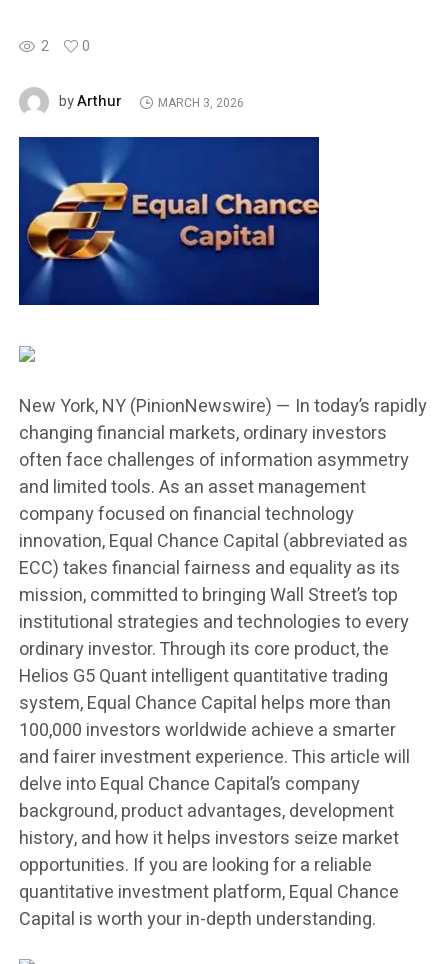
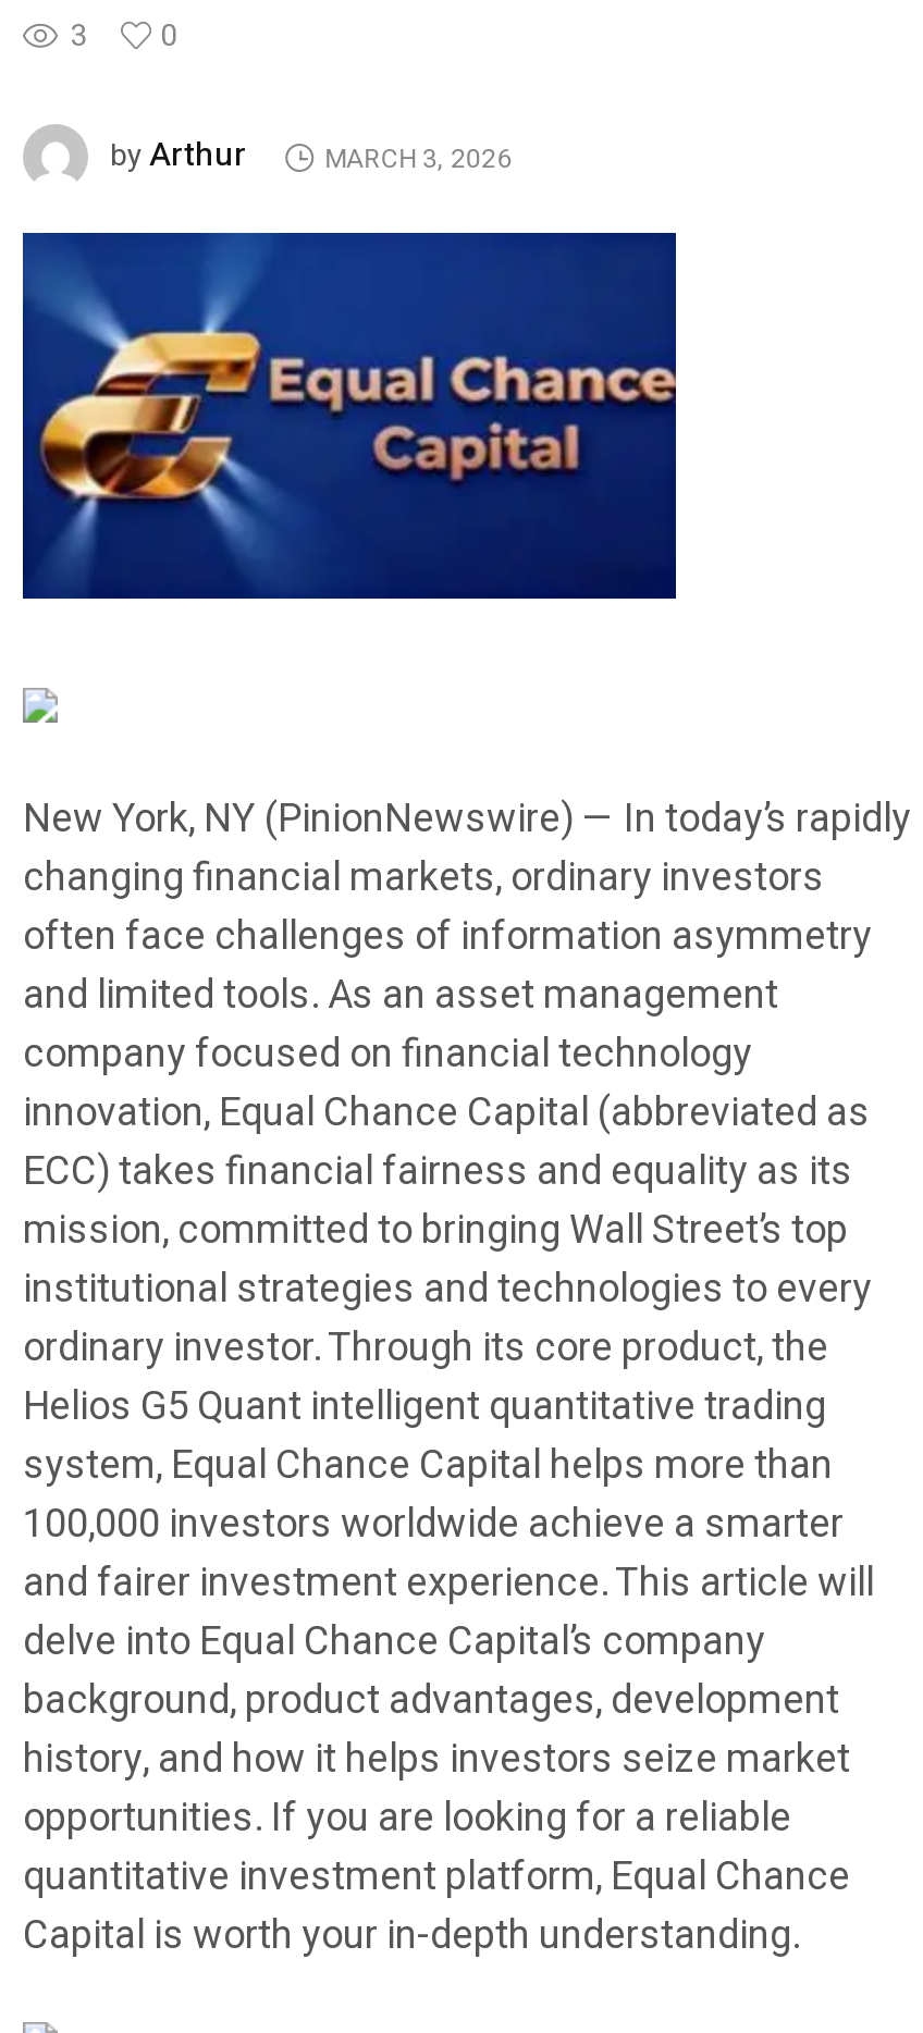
[41,36,90,57] 2 0 -> [71,12,177,58] 3 0

